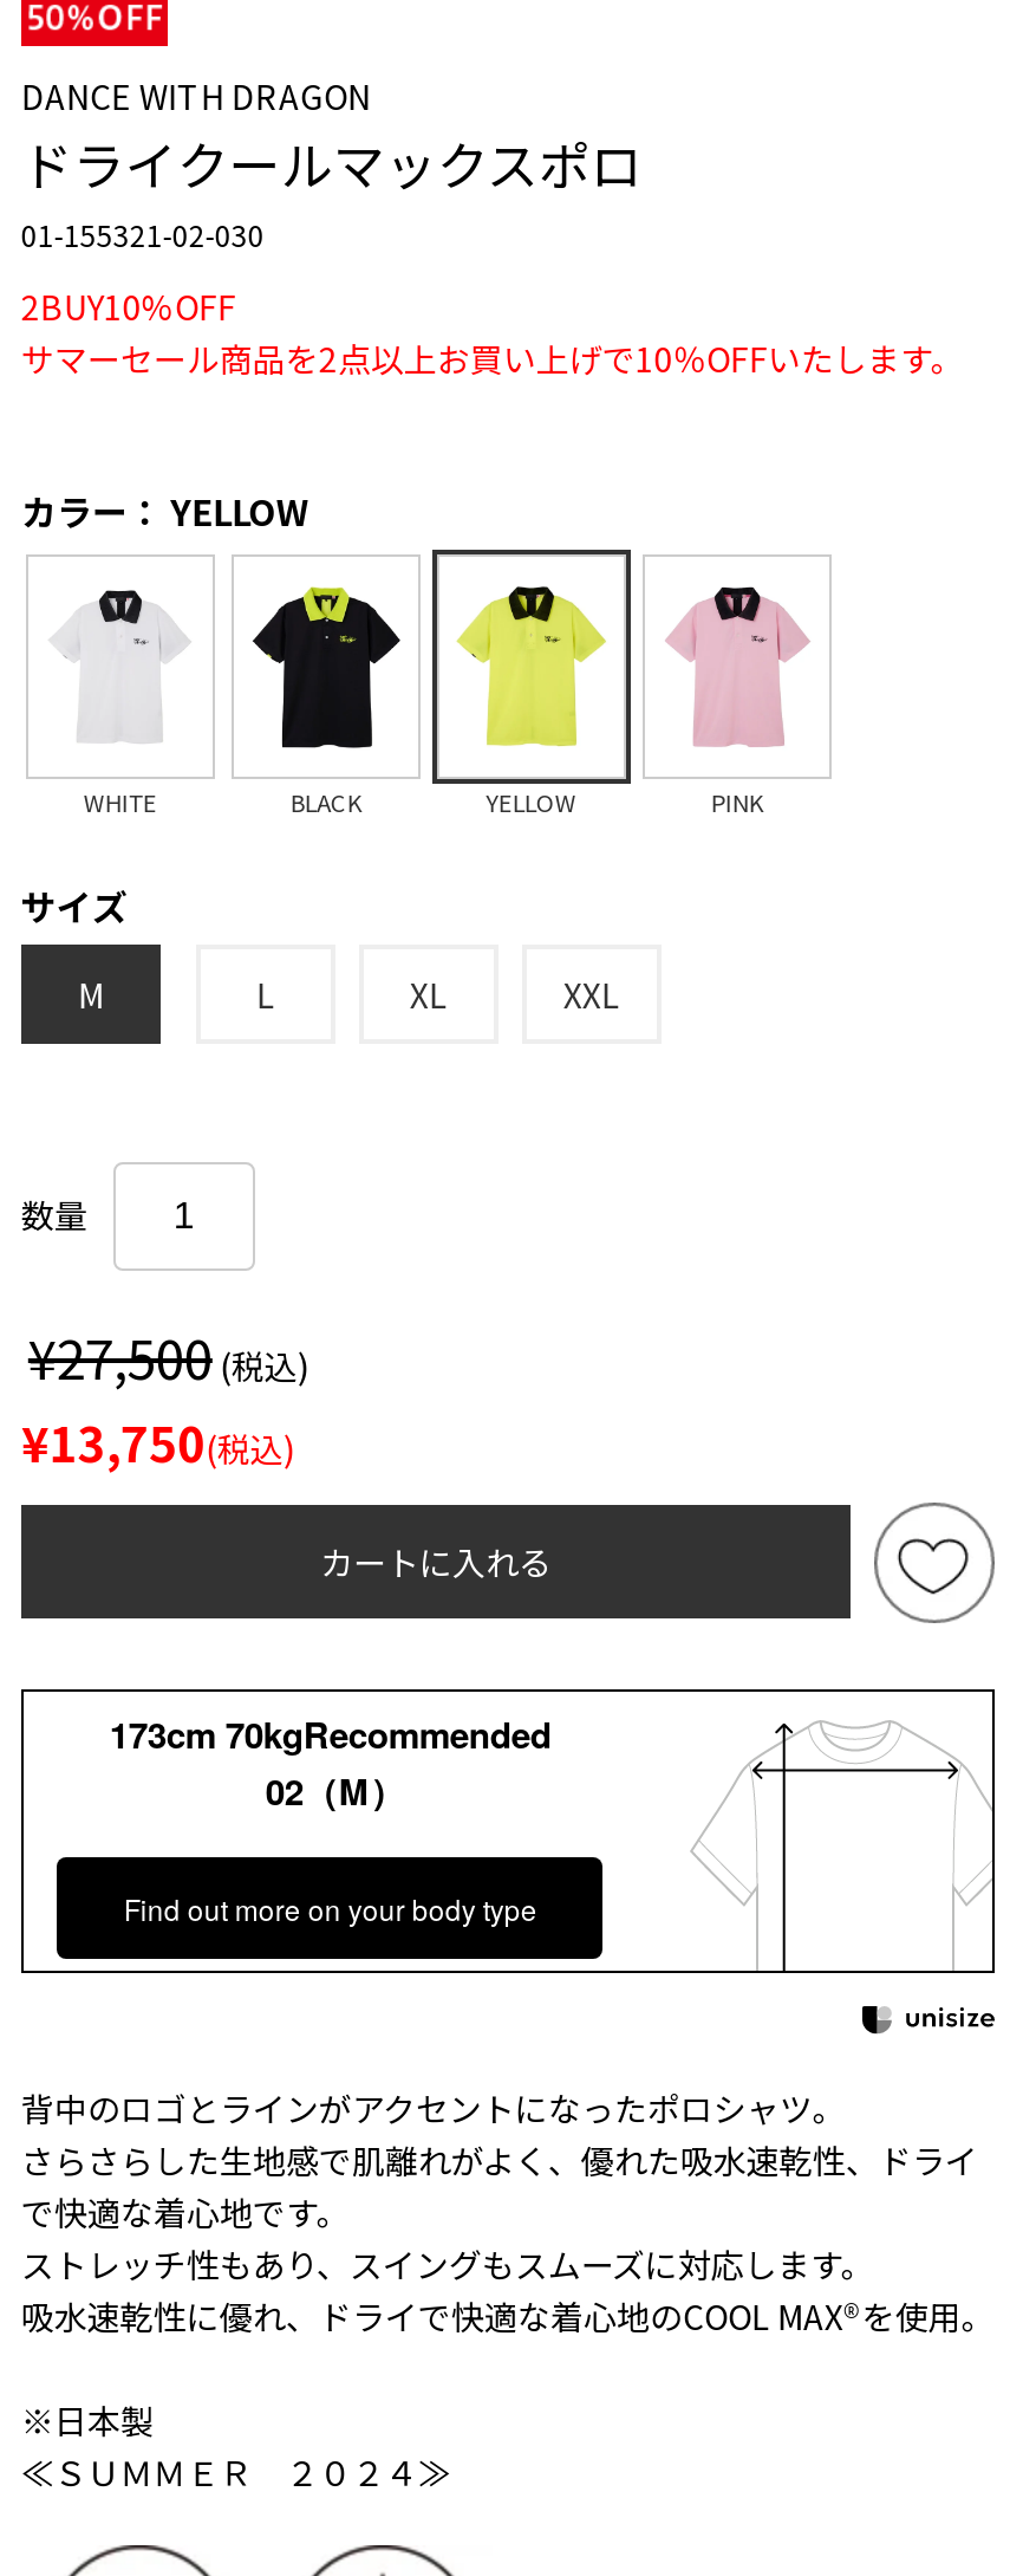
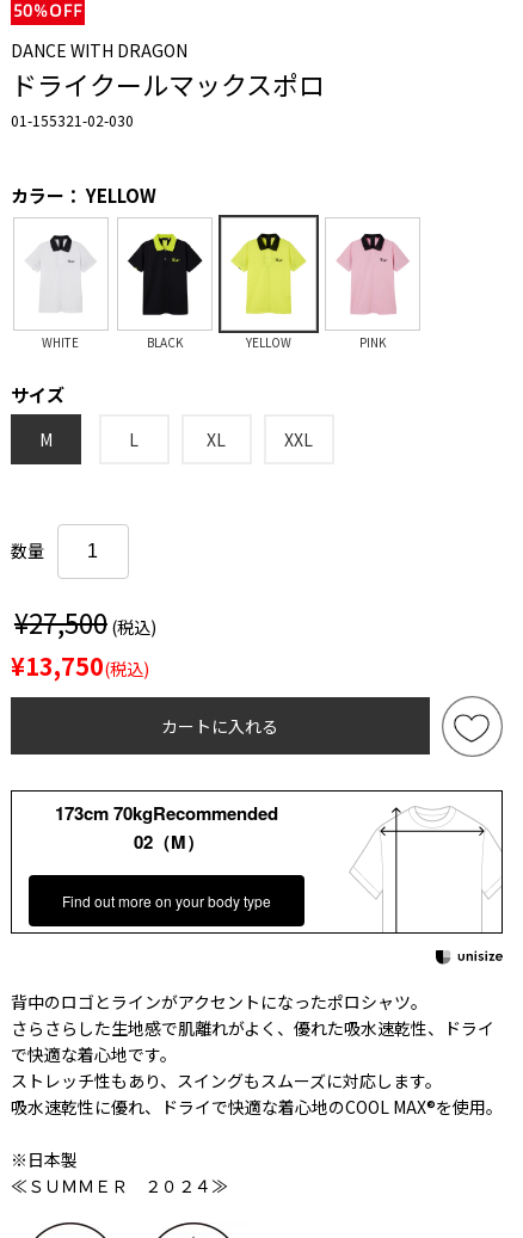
[21,282,964,381] 2BUY10%OFF | サマーセール商品を2点以上お買い上げで10％OFFいたします。 -> none

